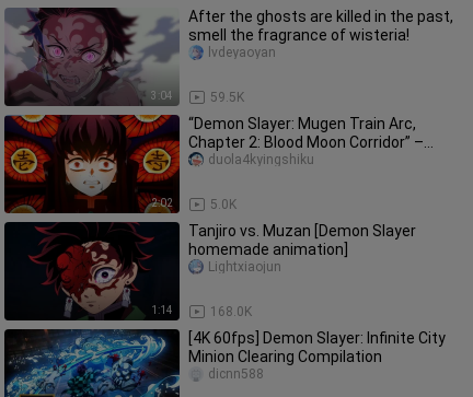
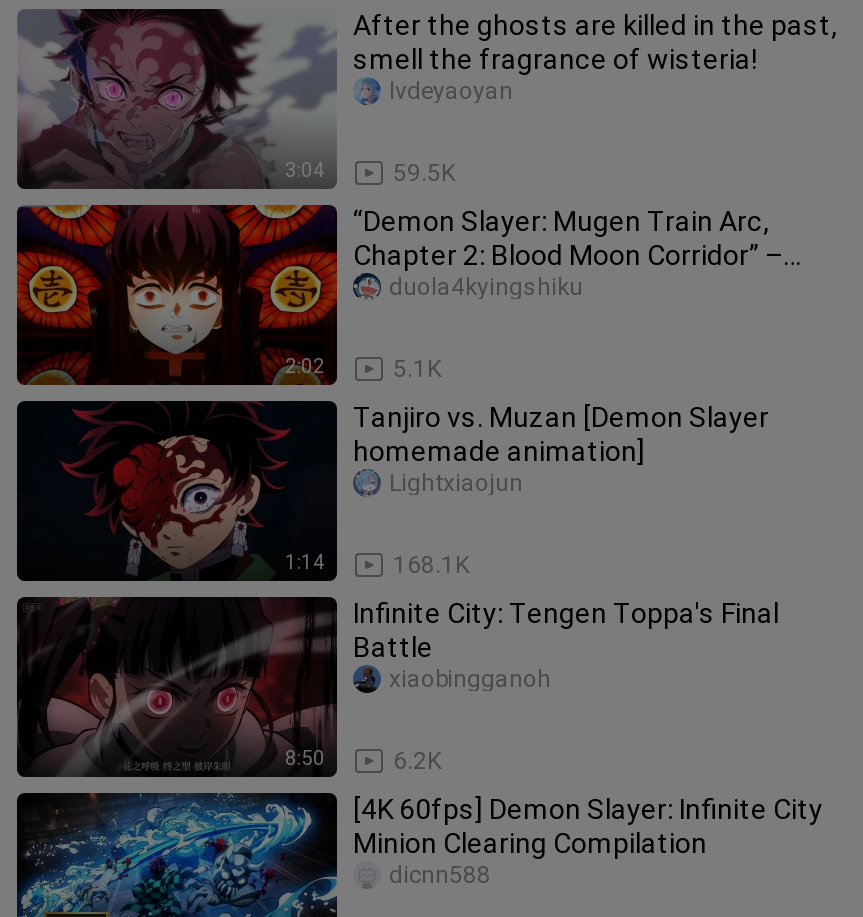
[210,197,236,212] 5.0K -> [393,355,441,383] 5.1K
[210,304,252,319] 168.0K -> [393,551,469,579] 168.1K
none -> [17,595,337,777] [image] | 8:50
none -> [353,597,779,663] Infinite City: Tengen Toppa's Final | Battle
none -> [389,665,551,693] xiaobingganoh
none -> [393,747,441,775] 6.2K

